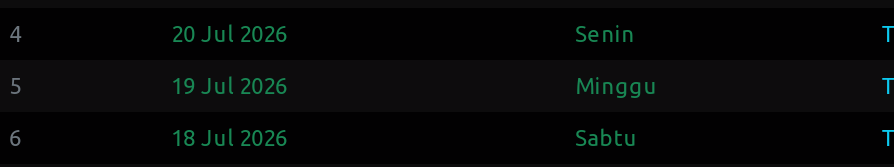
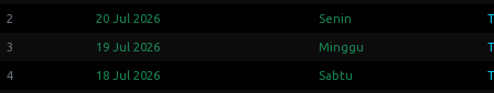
[9,21,21,45] 4 -> [6,12,13,25] 2
[9,73,21,97] 5 -> [6,40,13,54] 3
[9,125,21,149] 6 -> [6,69,13,82] 4

